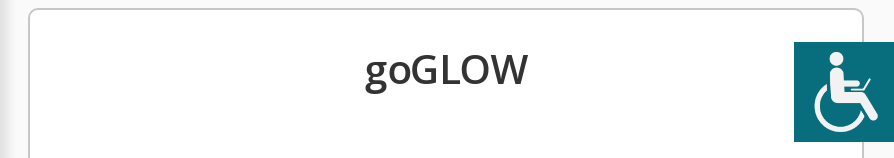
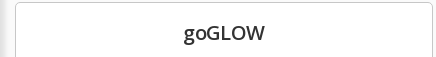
[792,40,888,144] [image] -> none

